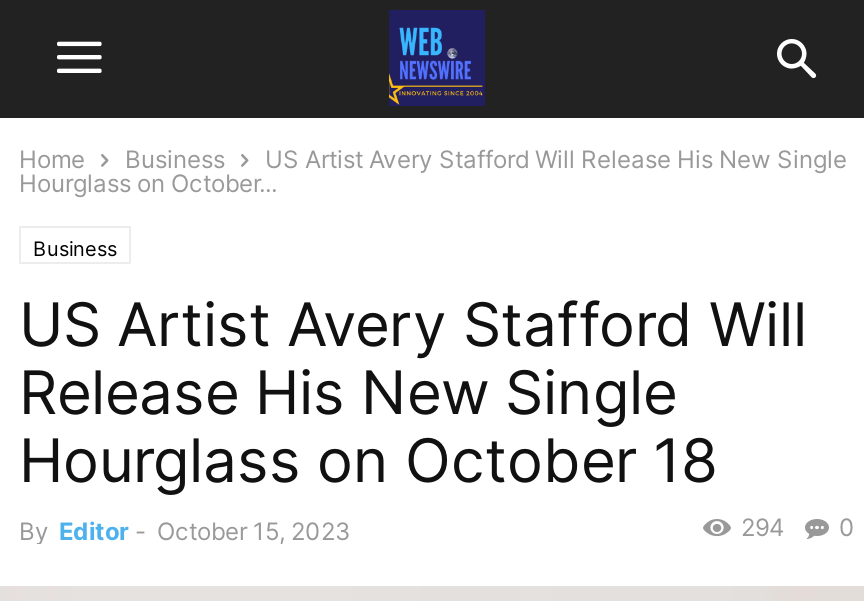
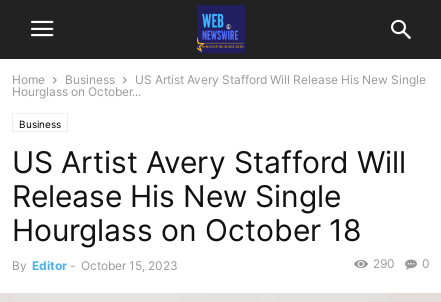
[741,512,855,542] 294 0 -> [373,256,430,271] 290 0

